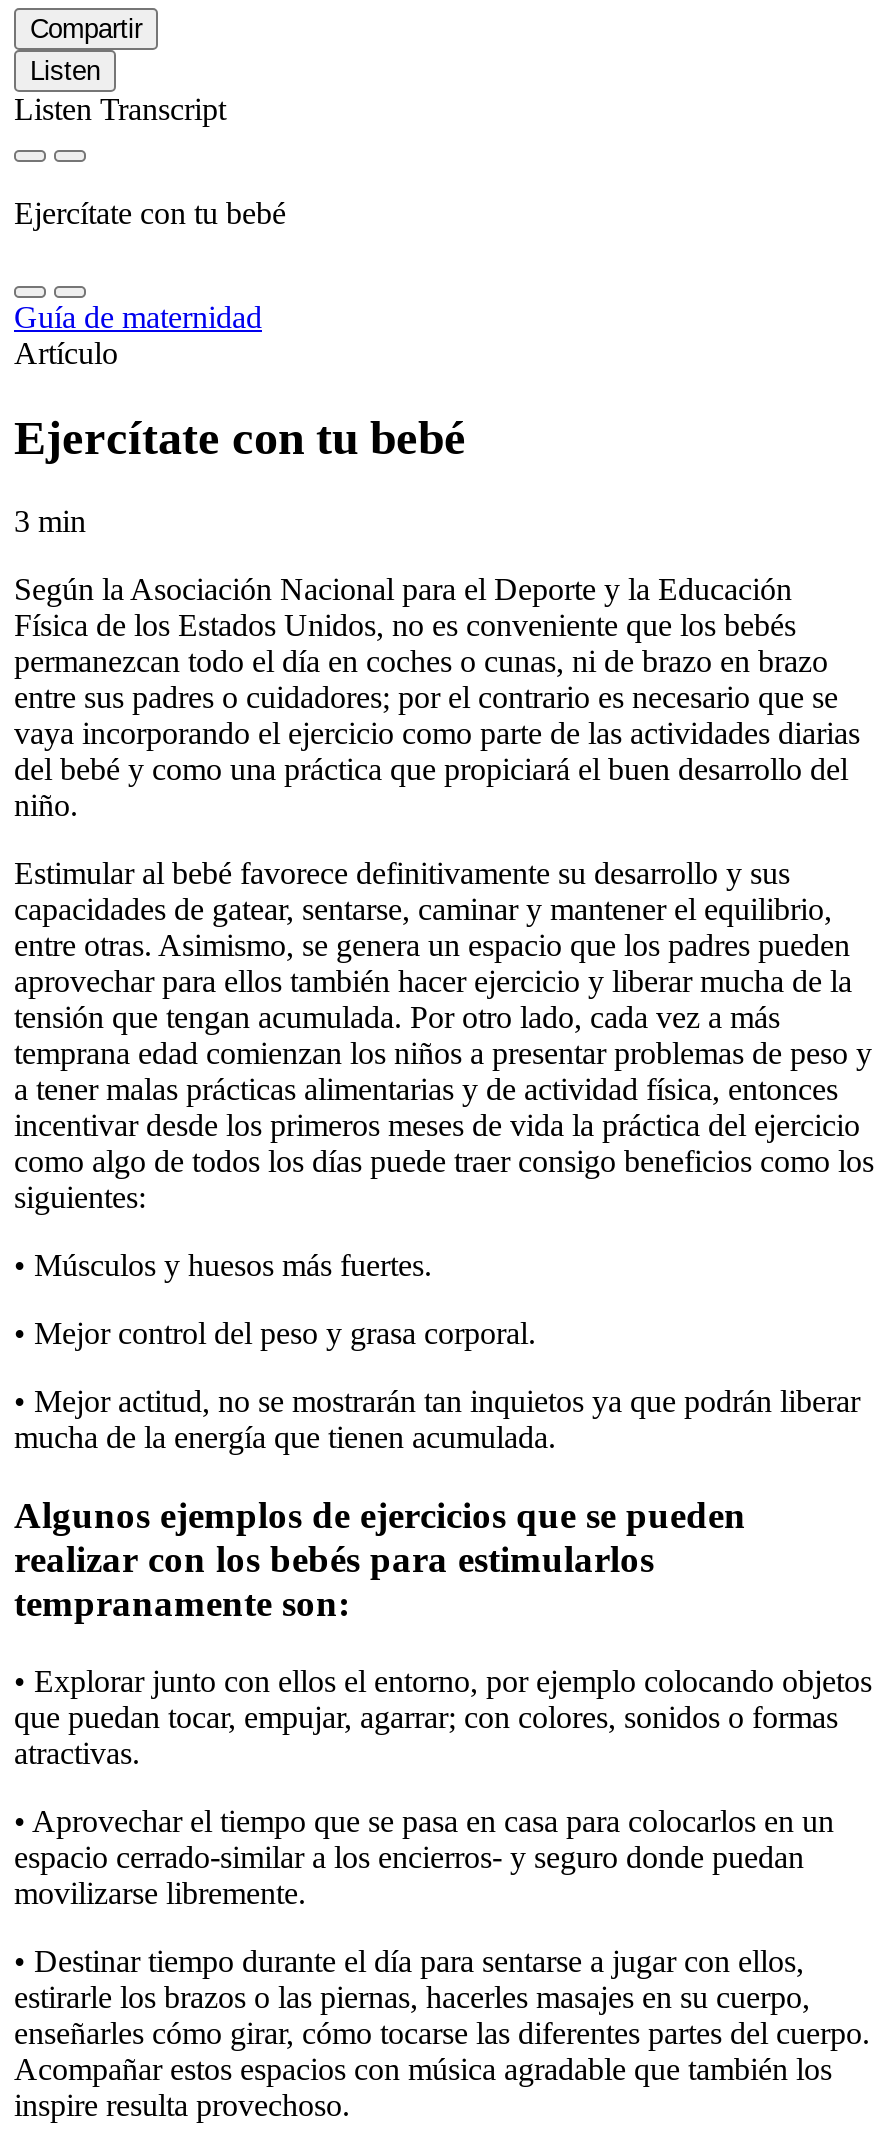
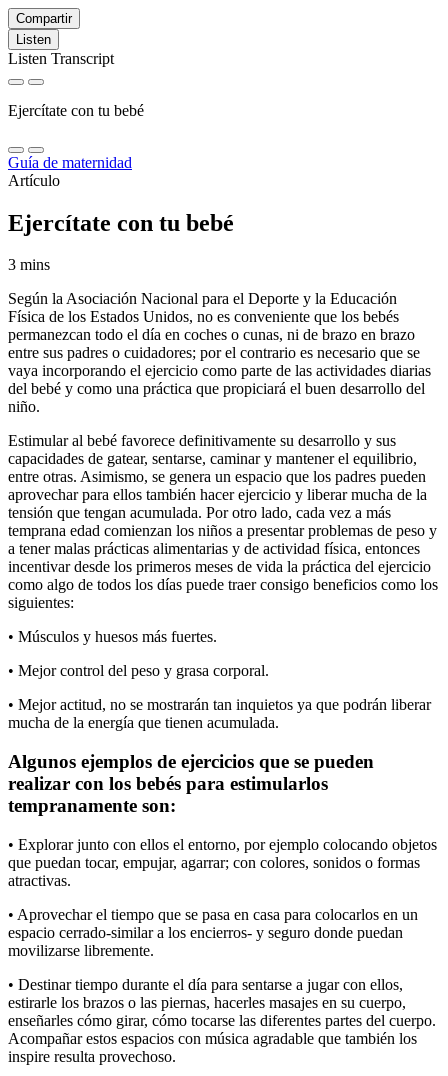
[14,505,86,539] 3 min -> [8,256,50,273] 3 mins

